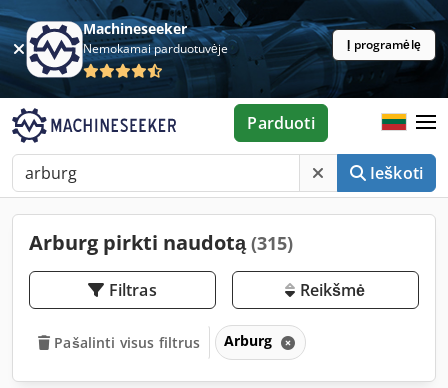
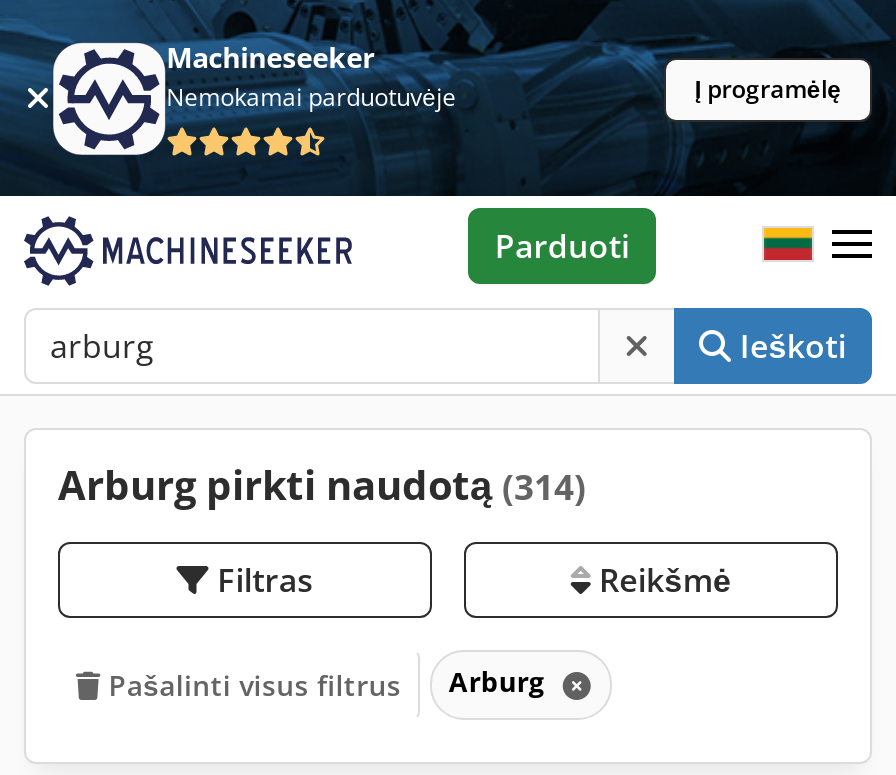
[29,229,293,256] Arburg pirkti naudotą (315) -> [58,458,586,512] Arburg pirkti naudotą (314)

